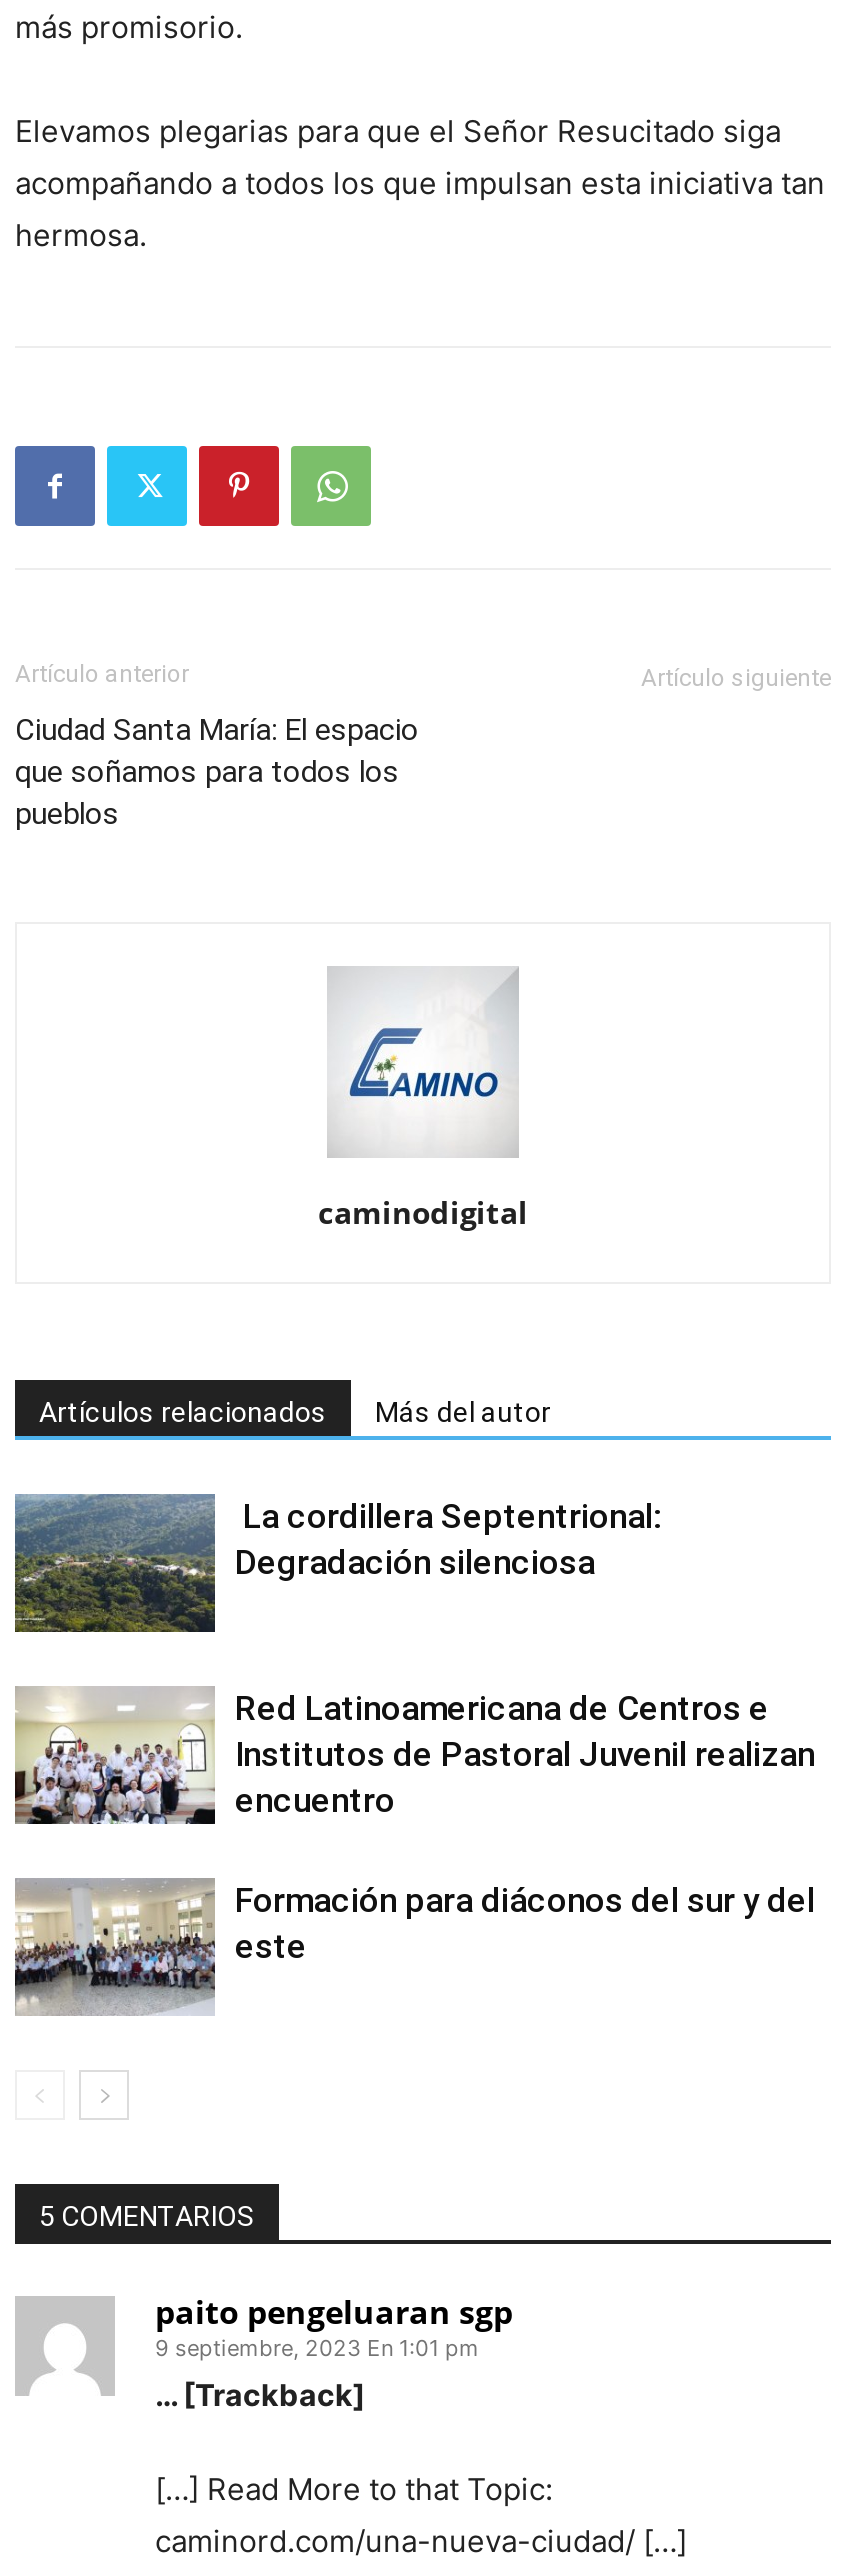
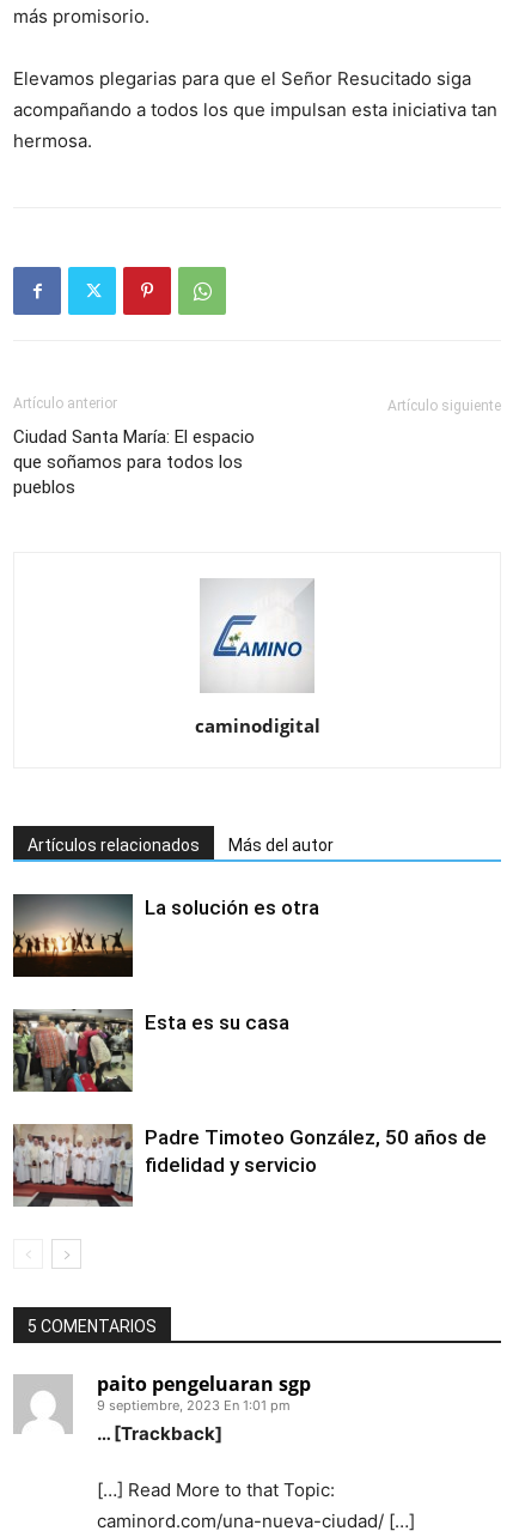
[13,1492,661,1632] [image] | La cordillera Septentrional: | Degradación silenciosa -> [12,893,319,977] [image] | La solución es otra
[15,1688,815,1826] [image] | Red Latinoamericana de Centros e | Institutos de Pastoral Juvenil realizan | encuentro -> [12,1009,289,1093] [image] | Esta es su casa
[15,1878,815,2016] [image] | Formación para diáconos del sur y del | este -> [12,1124,487,1208] [image] | Padre Timoteo González, 50 años de | fidelidad y servicio

